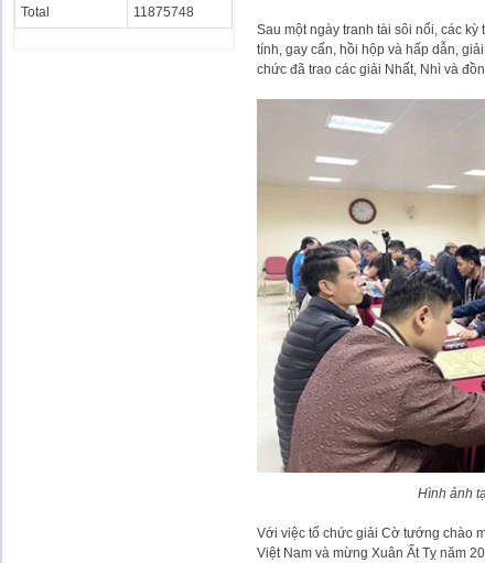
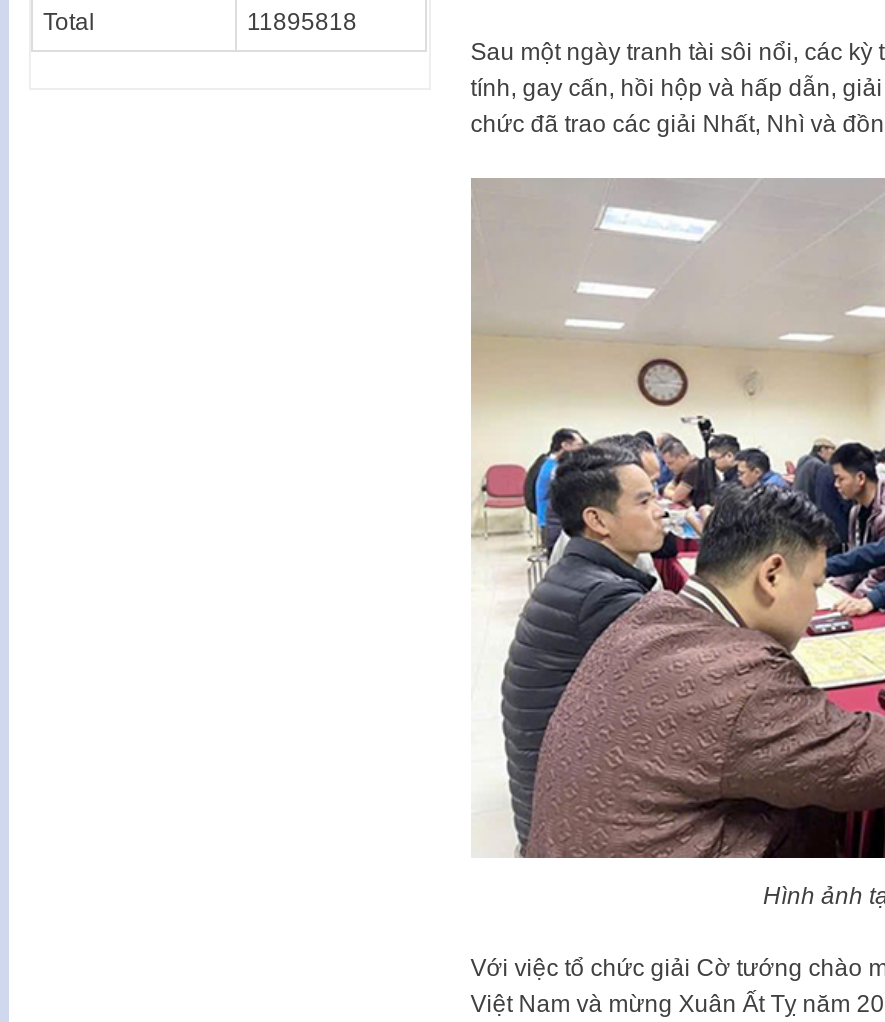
[133,4,194,20] 11875748 -> [247,8,357,36] 11895818

